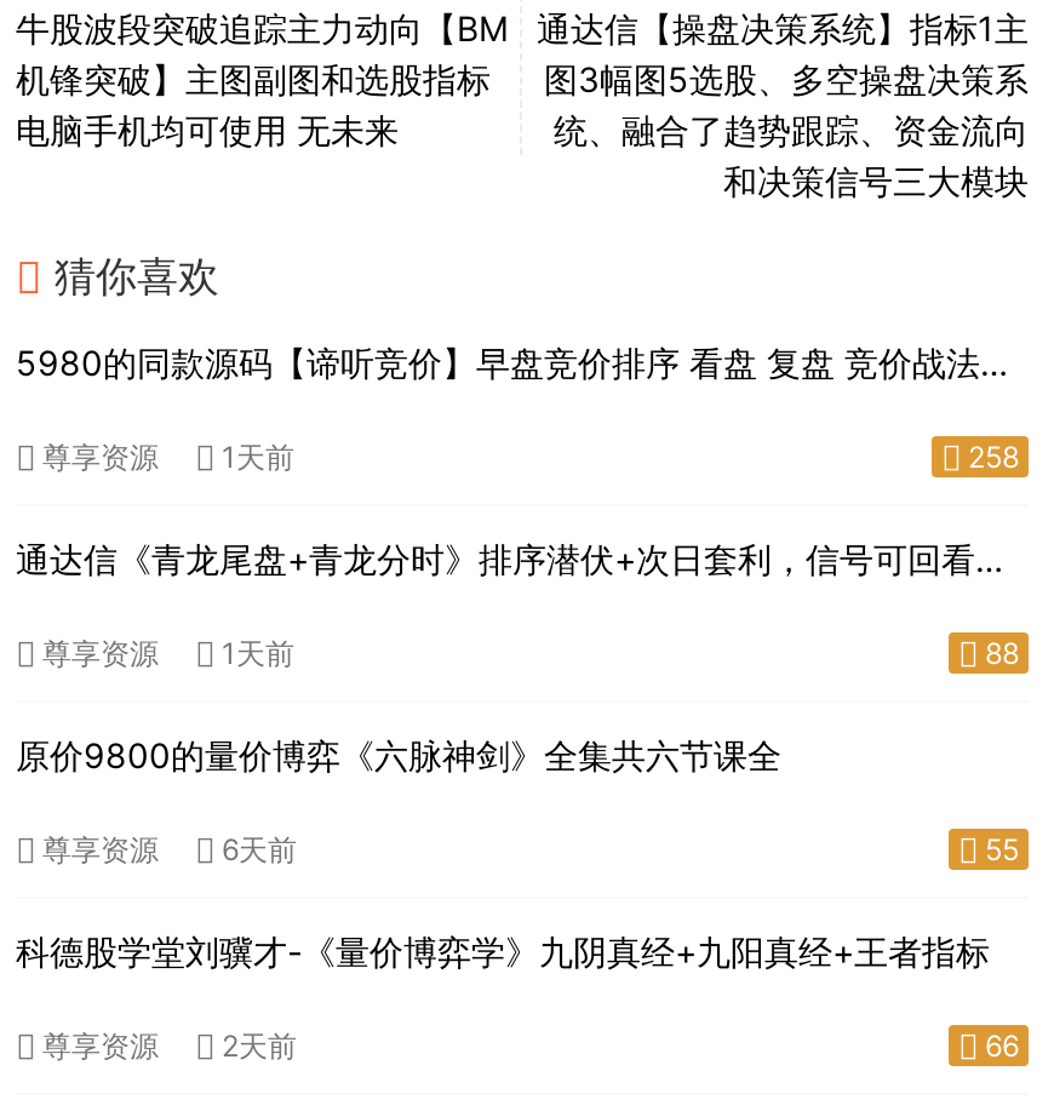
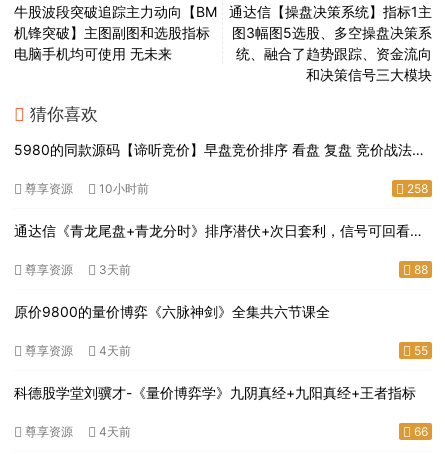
[42,438,294,474] 尊享资源 1天前 -> [25,181,149,196] 尊享资源 10小时前
[42,634,294,671] 尊享资源 1天前 -> [25,262,131,277] 尊享资源 3天前
[42,831,297,867] 尊享资源 6天前 -> [25,343,131,358] 尊享资源 4天前
[42,1027,297,1063] 尊享资源 2天前 -> [25,424,131,439] 尊享资源 4天前

